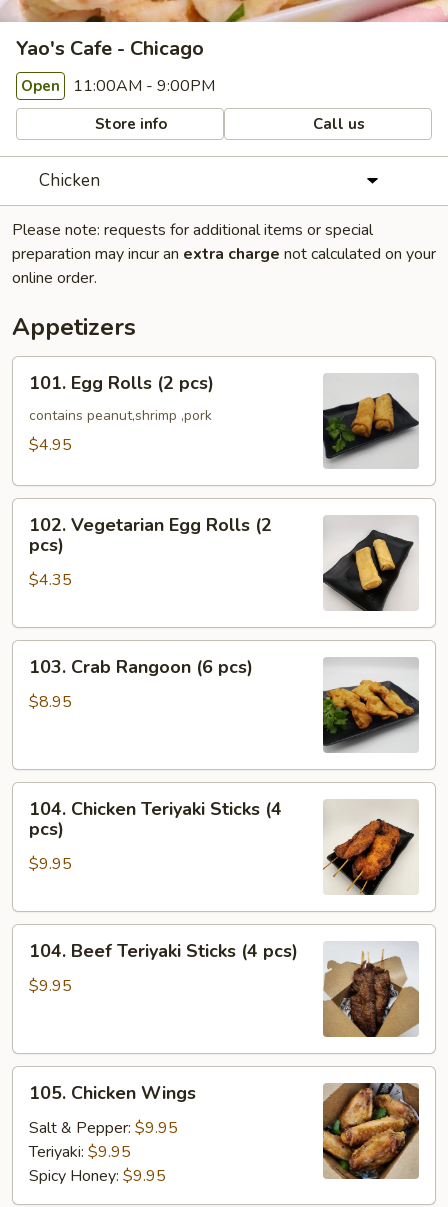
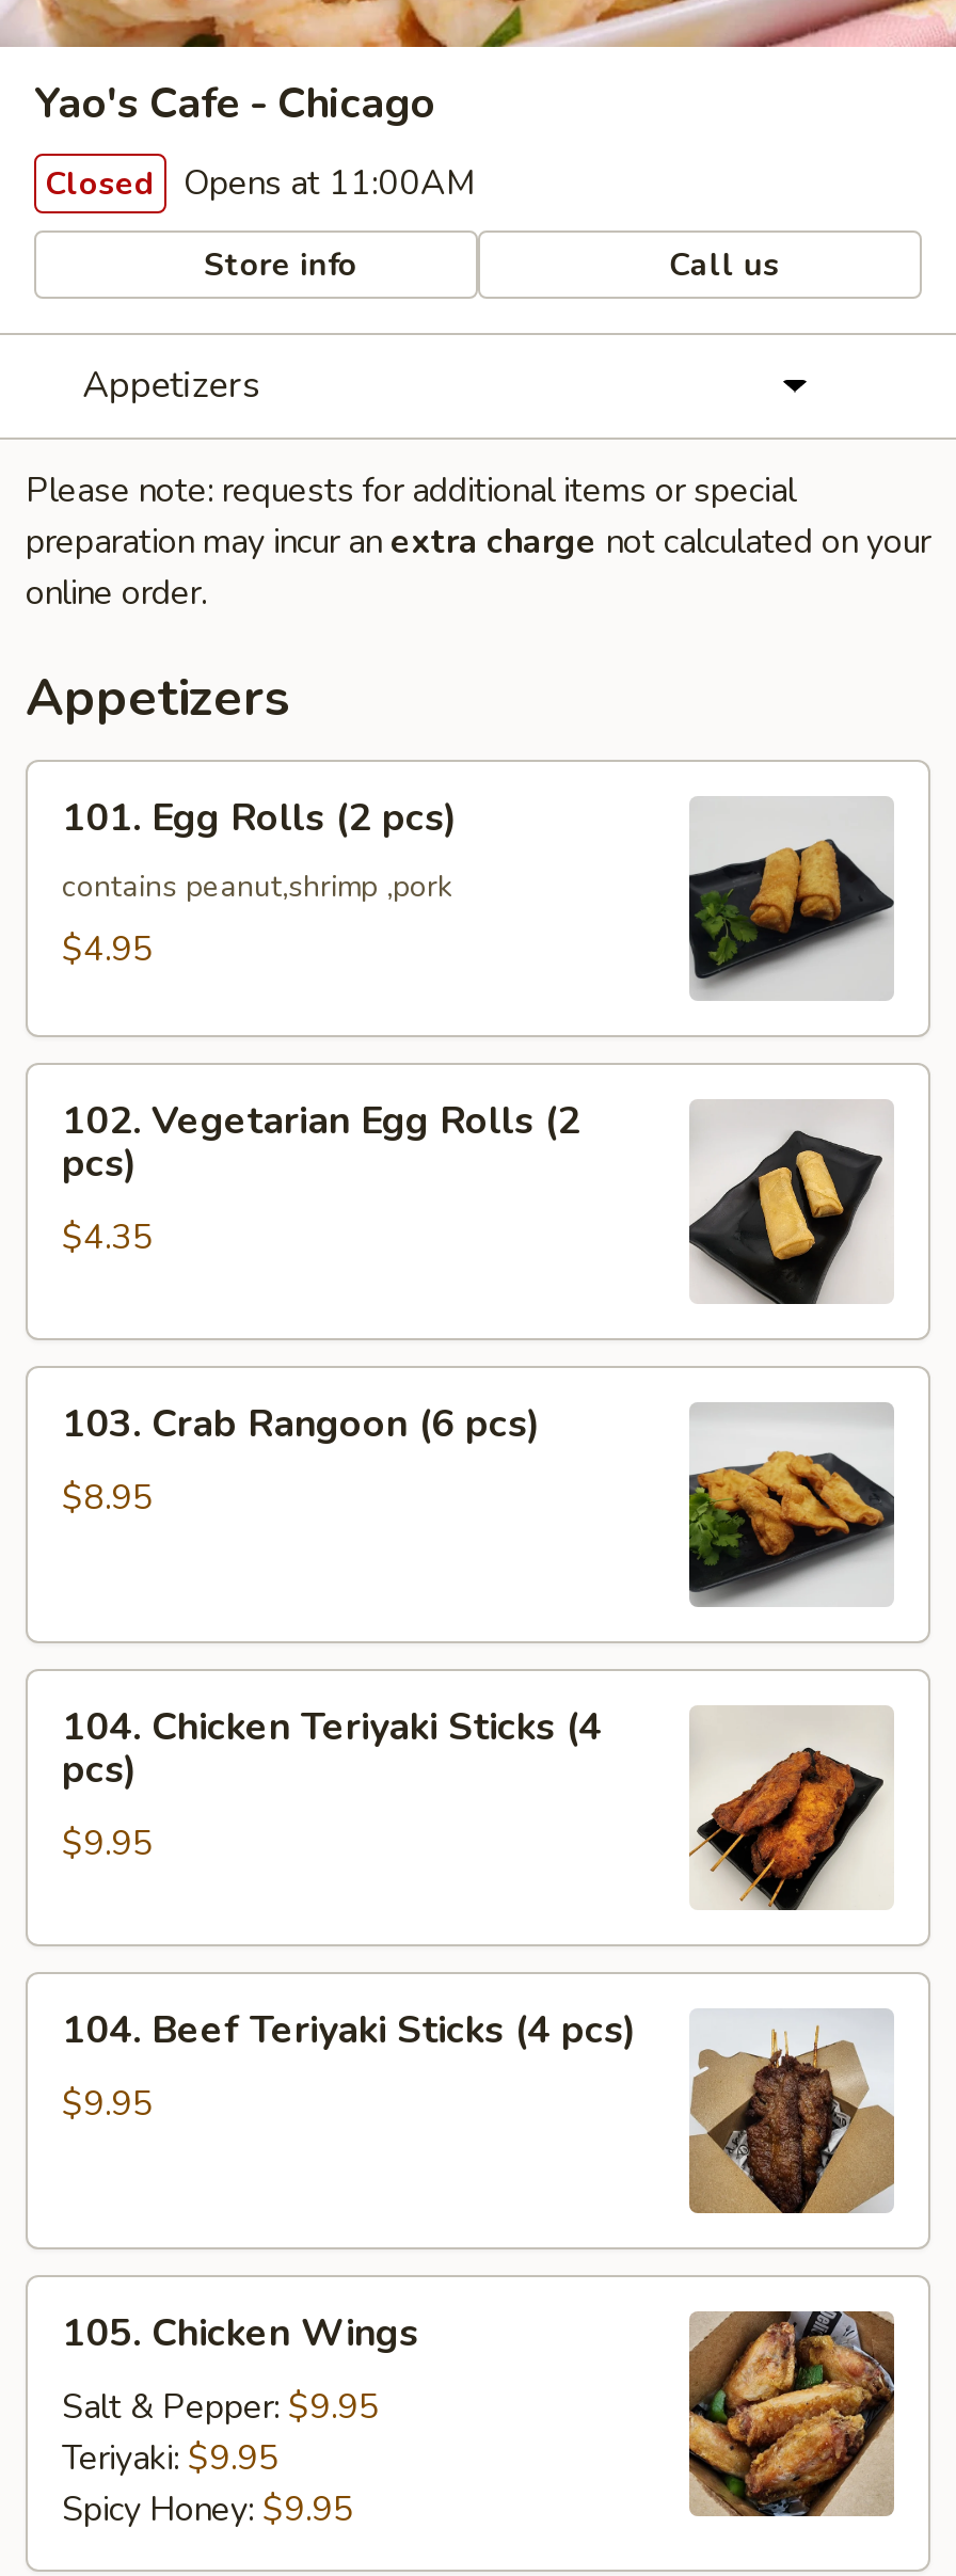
[21,75,215,97] Open 11:00AM - 9:00PM -> [45,160,476,207] Closed Opens at 11:00AM
[39,169,100,192] Chicken -> [82,361,259,410] Appetizers

